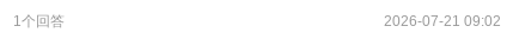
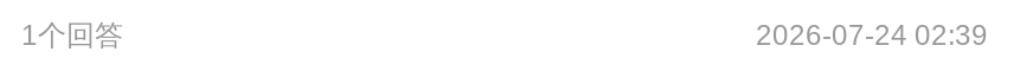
[384,13,501,30] 2026-07-21 09:02 -> [756,19,988,52] 2026-07-24 02:39

